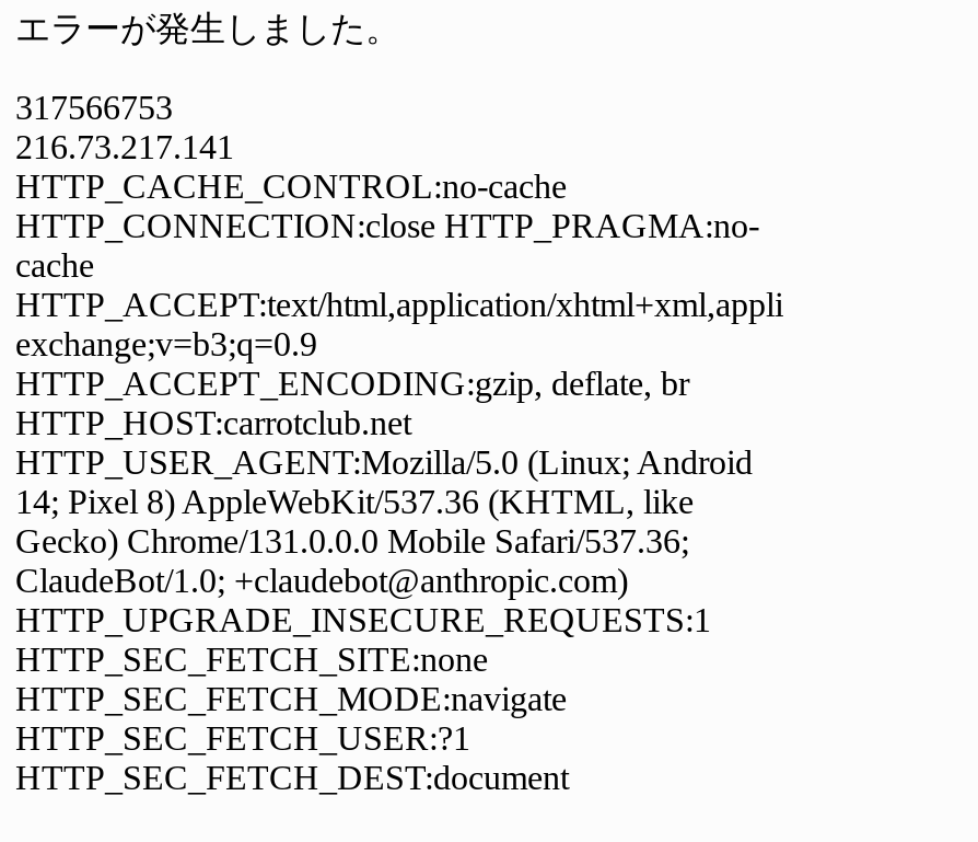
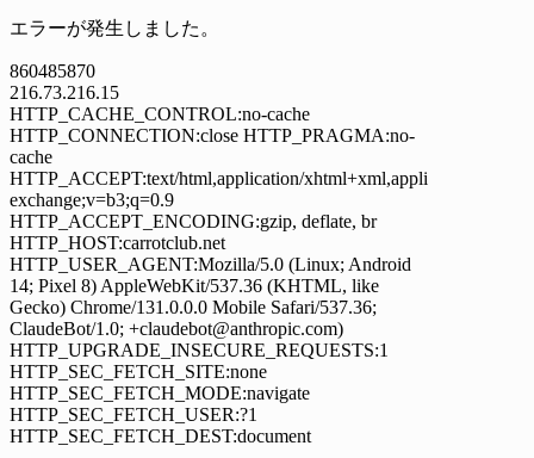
[15,89,173,126] 317566753 -> [10,61,95,81] 860485870
[15,128,234,165] 216.73.217.141 -> [10,82,119,103] 216.73.216.15

